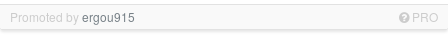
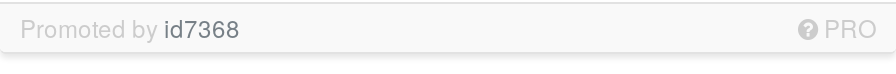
[10,8,135,25] Promoted by ergou915 -> [20,10,240,44] Promoted by id7368

